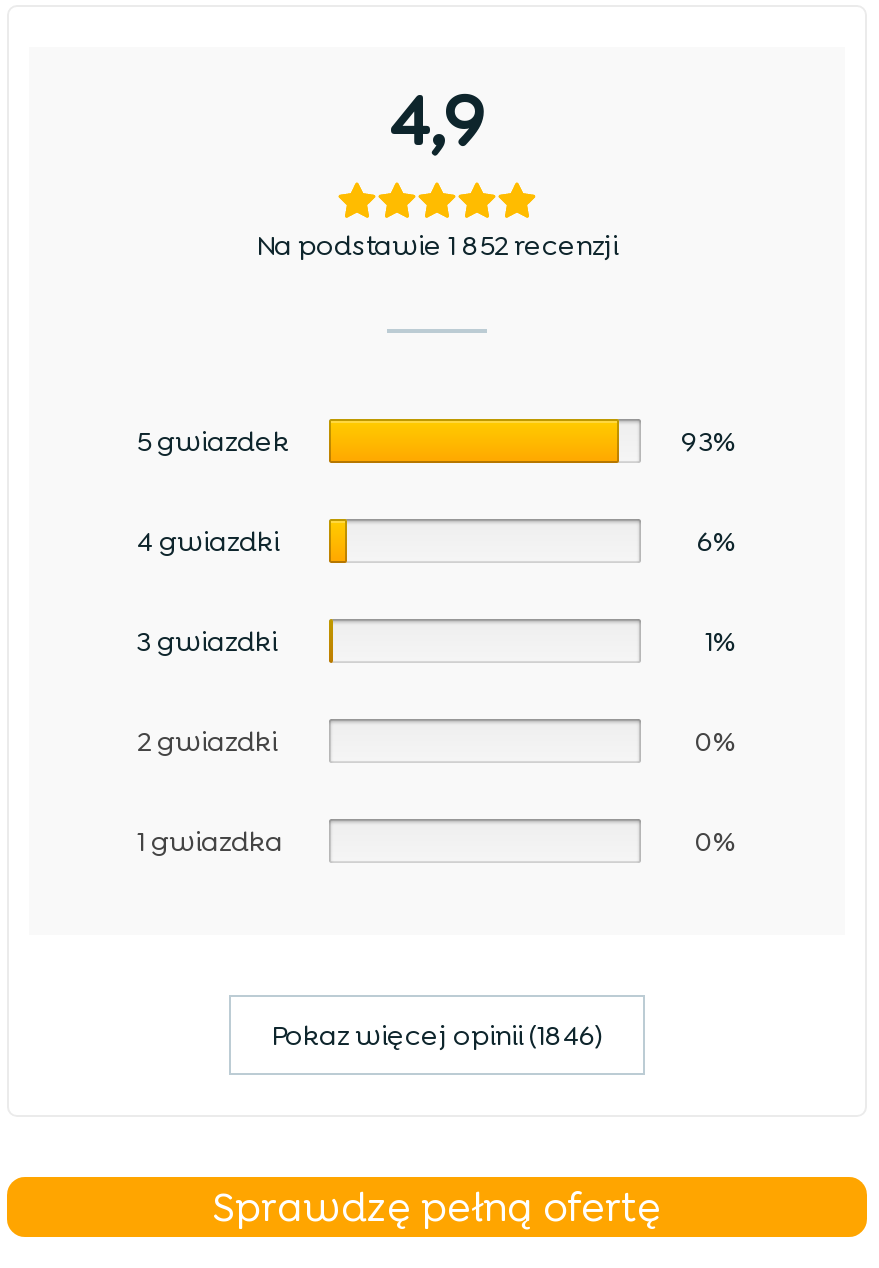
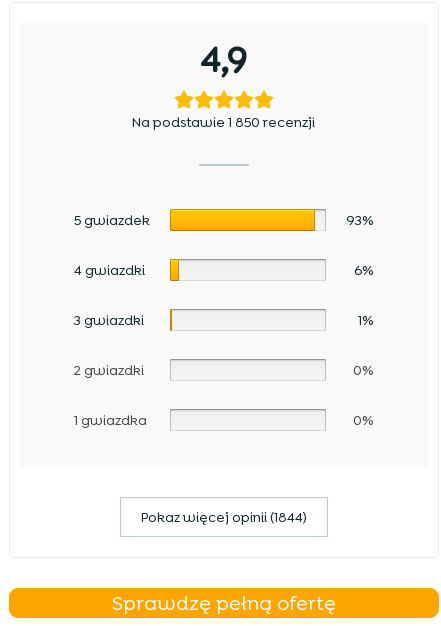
[256,226,618,262] Na podstawie 1 852 recenzji -> [132,113,315,131] Na podstawie 1 850 recenzji
[271,1016,603,1052] Pokaz więcej opinii (1846) -> [141,508,307,526] Pokaz więcej opinii (1844)

